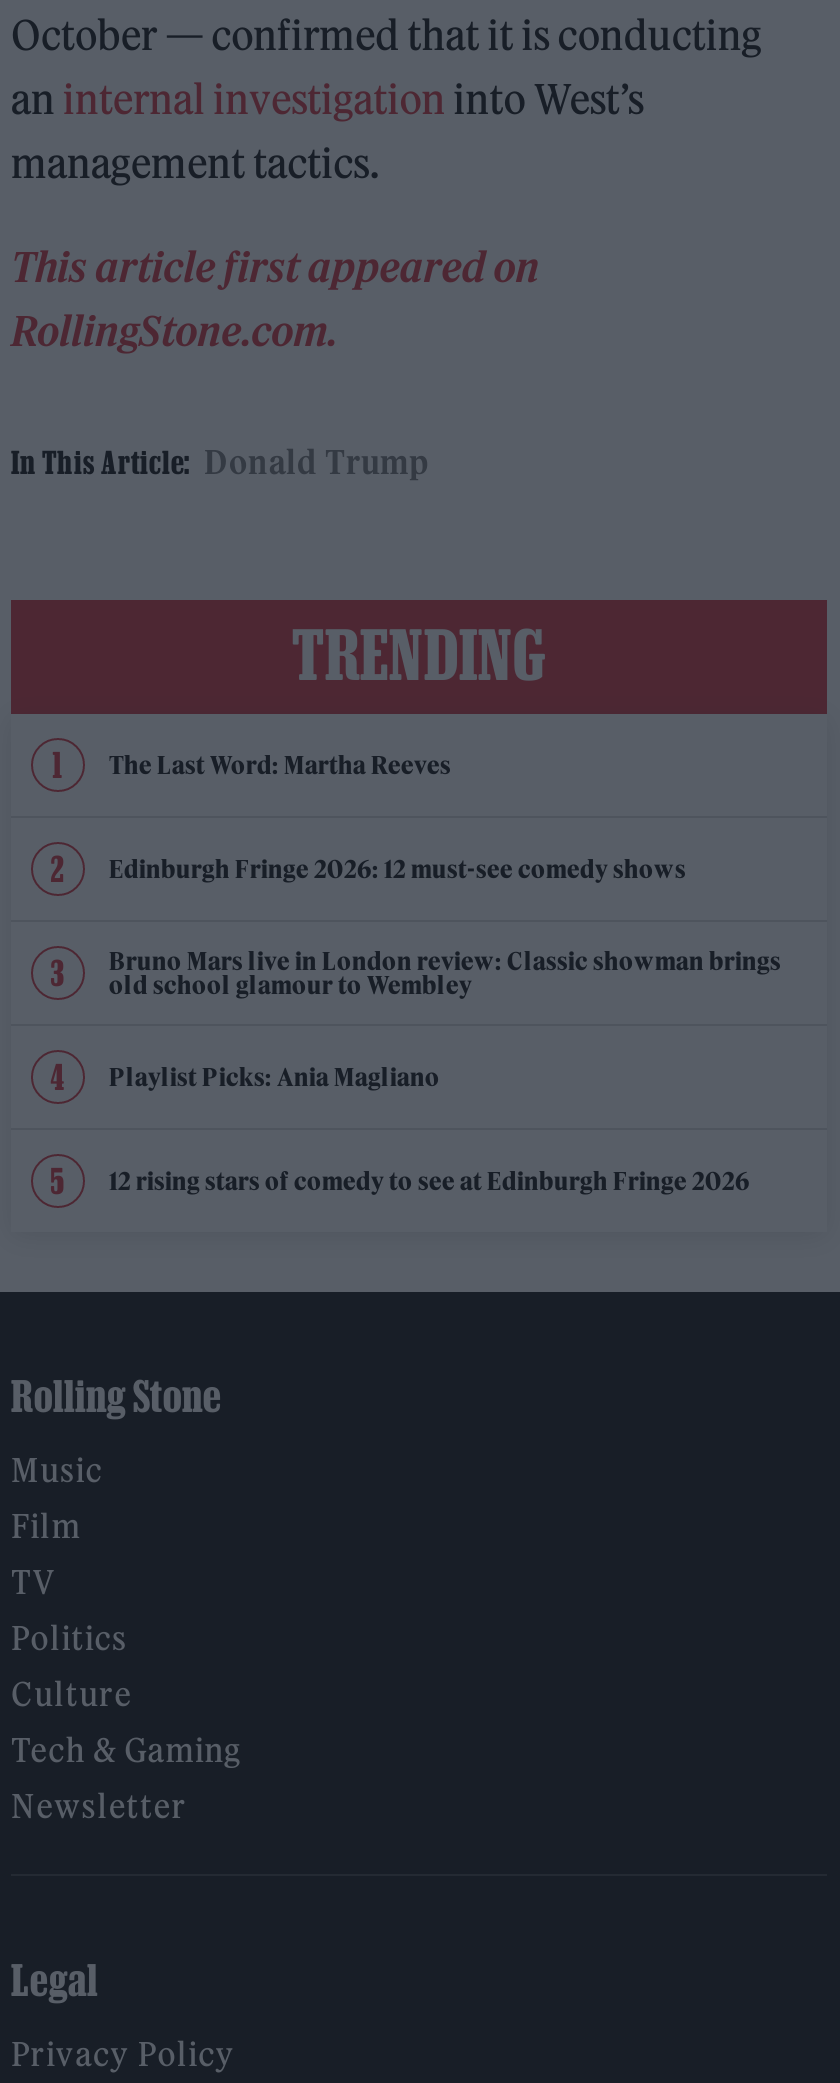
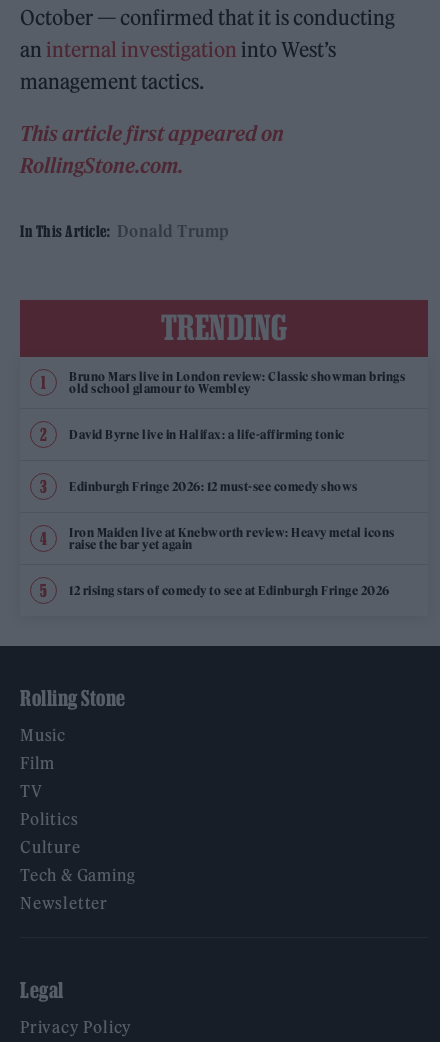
[109,750,451,780] The Last Word: Martha Reeves -> none
moved [109,854,686,884] -> [69,479,357,494]: Edinburgh Fringe 2026: 12 must-see comedy shows
moved [109,946,781,1000] -> [69,369,405,396]: Bruno Mars live in London review: Classic showman brings | old school glamour to Wembley
[109,1062,440,1092] Playlist Picks: Ania Magliano -> [69,427,394,552] David Byrne live in Halifax: a life-affirming tonic | Iron Maiden live at Knebworth review: Heavy metal icons | raise the bar yet again

